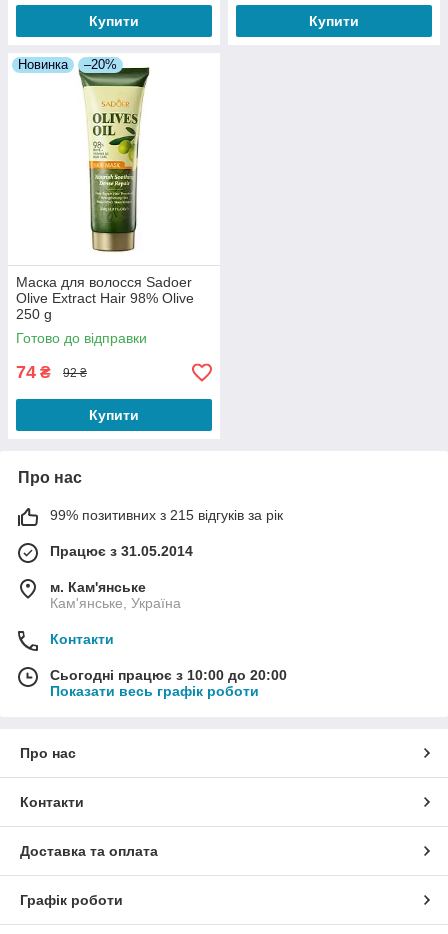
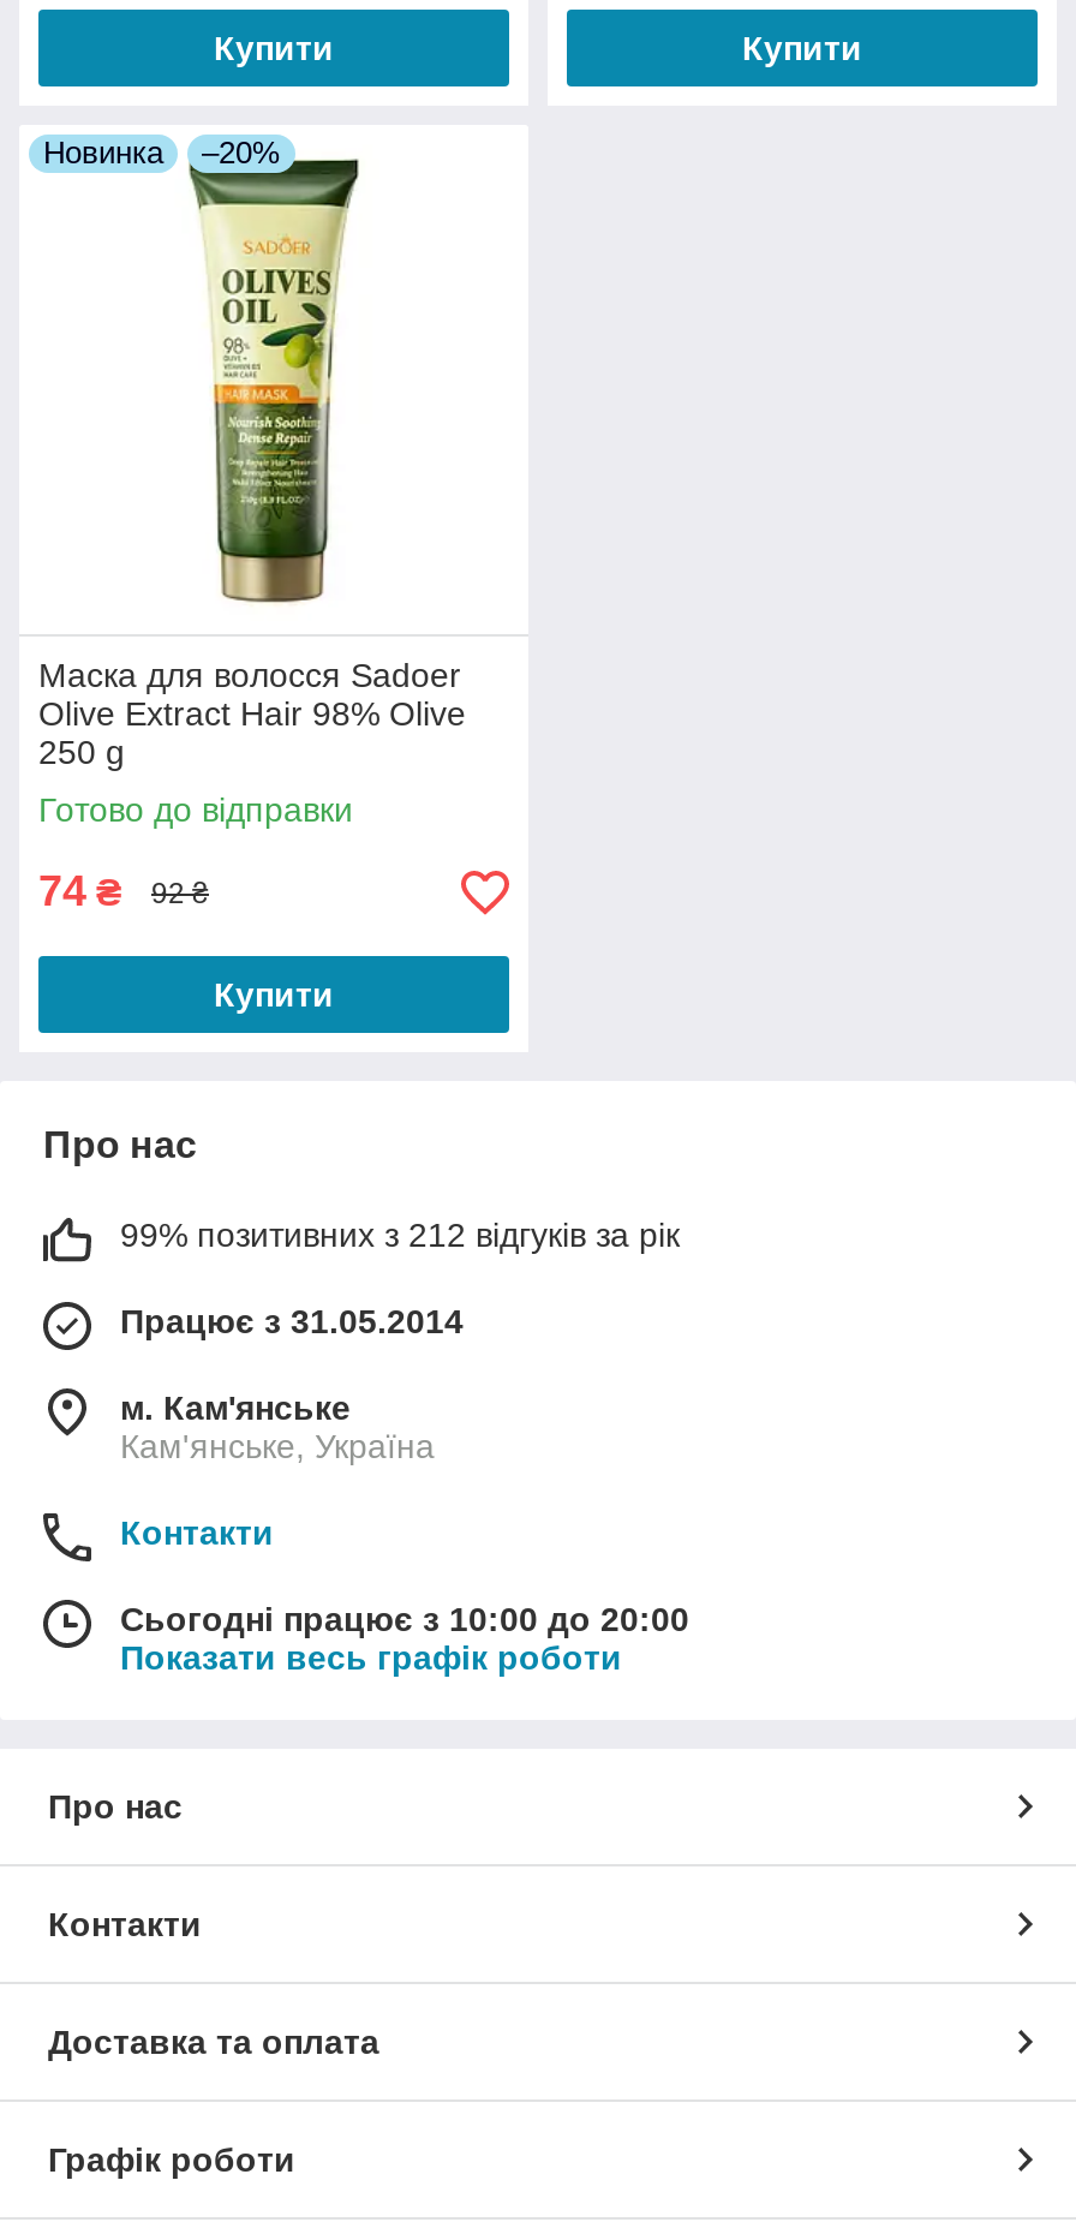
[50,507,283,523] 99% позитивних з 215 відгуків за рік -> [120,1216,680,1255] 99% позитивних з 212 відгуків за рік

